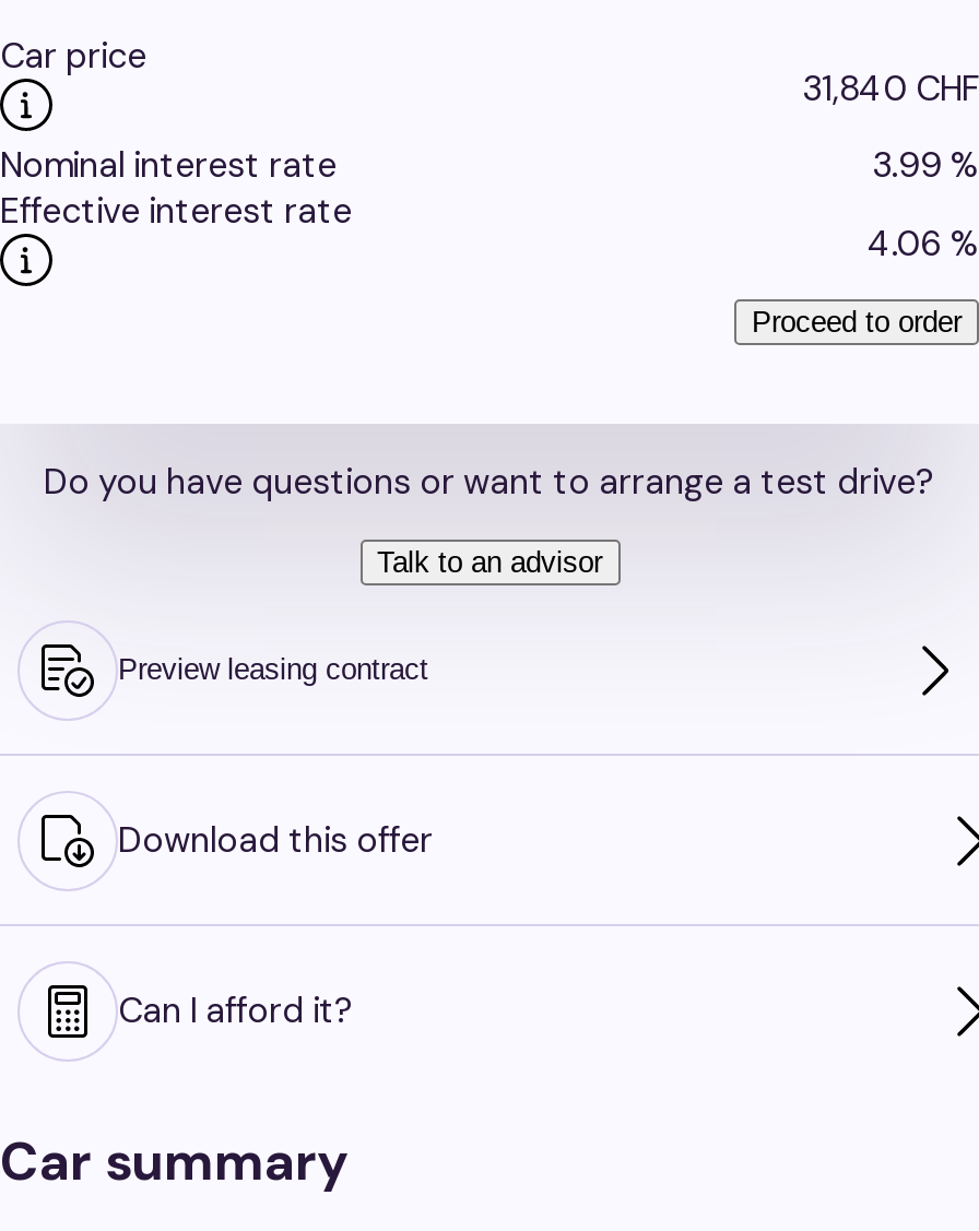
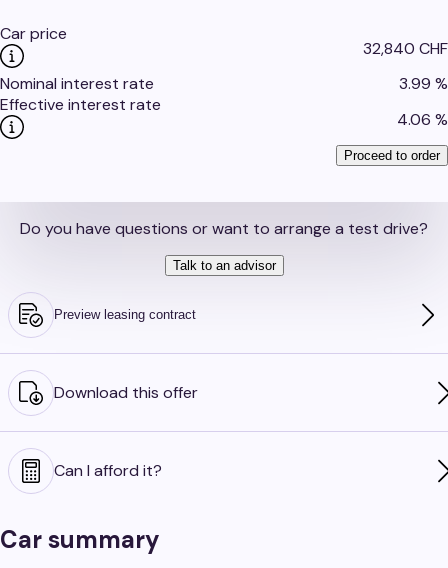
[802,65,979,111] 31,840 CHF -> [363,38,448,59] 32,840 CHF

